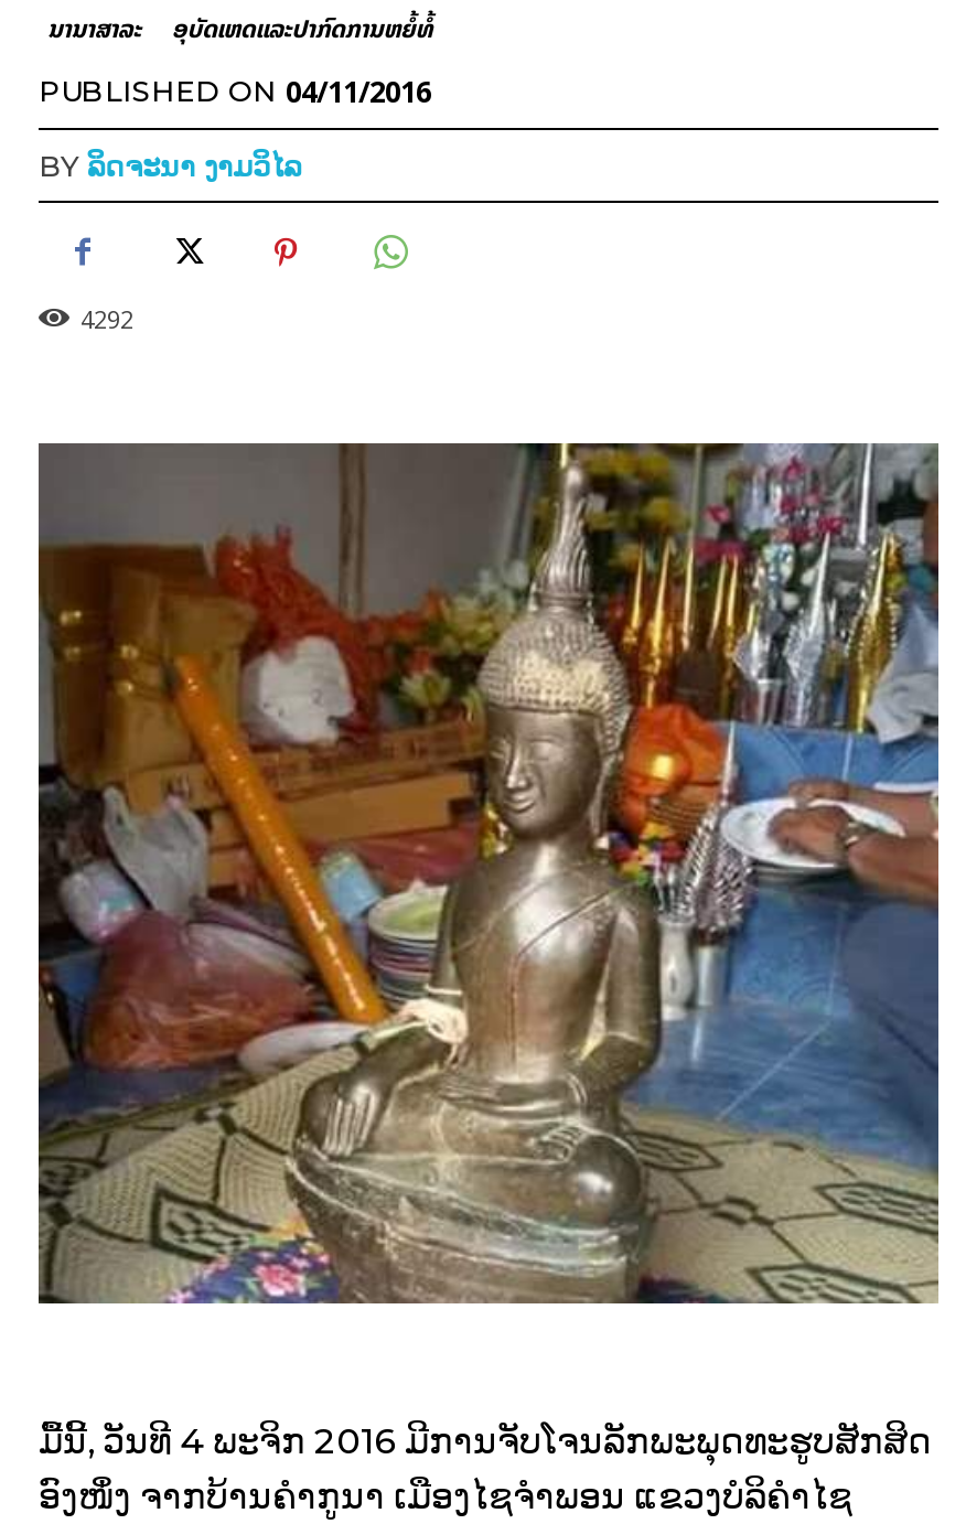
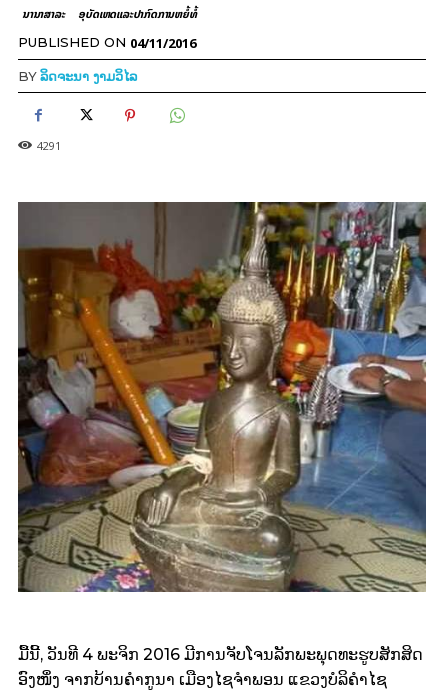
[80,302,133,335] 4292 -> [37,138,61,153] 4291

